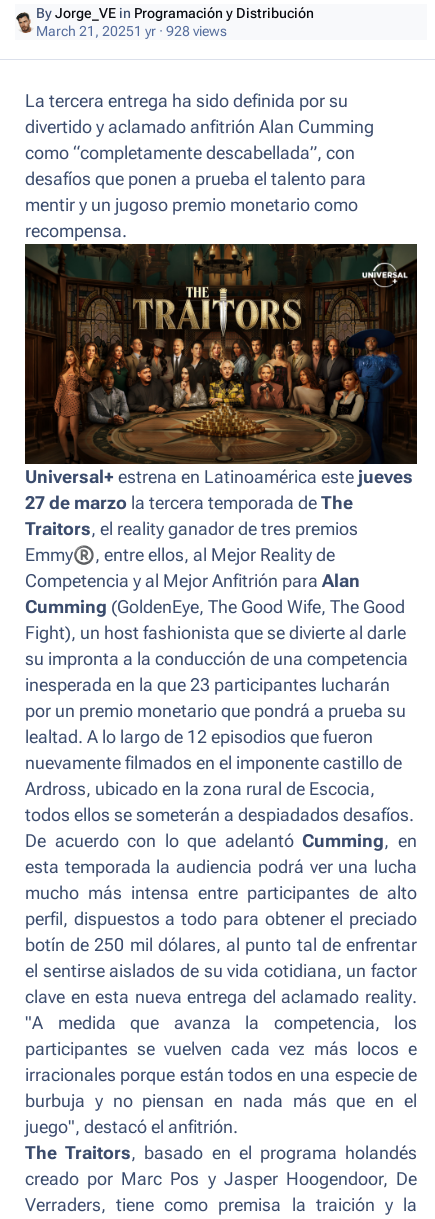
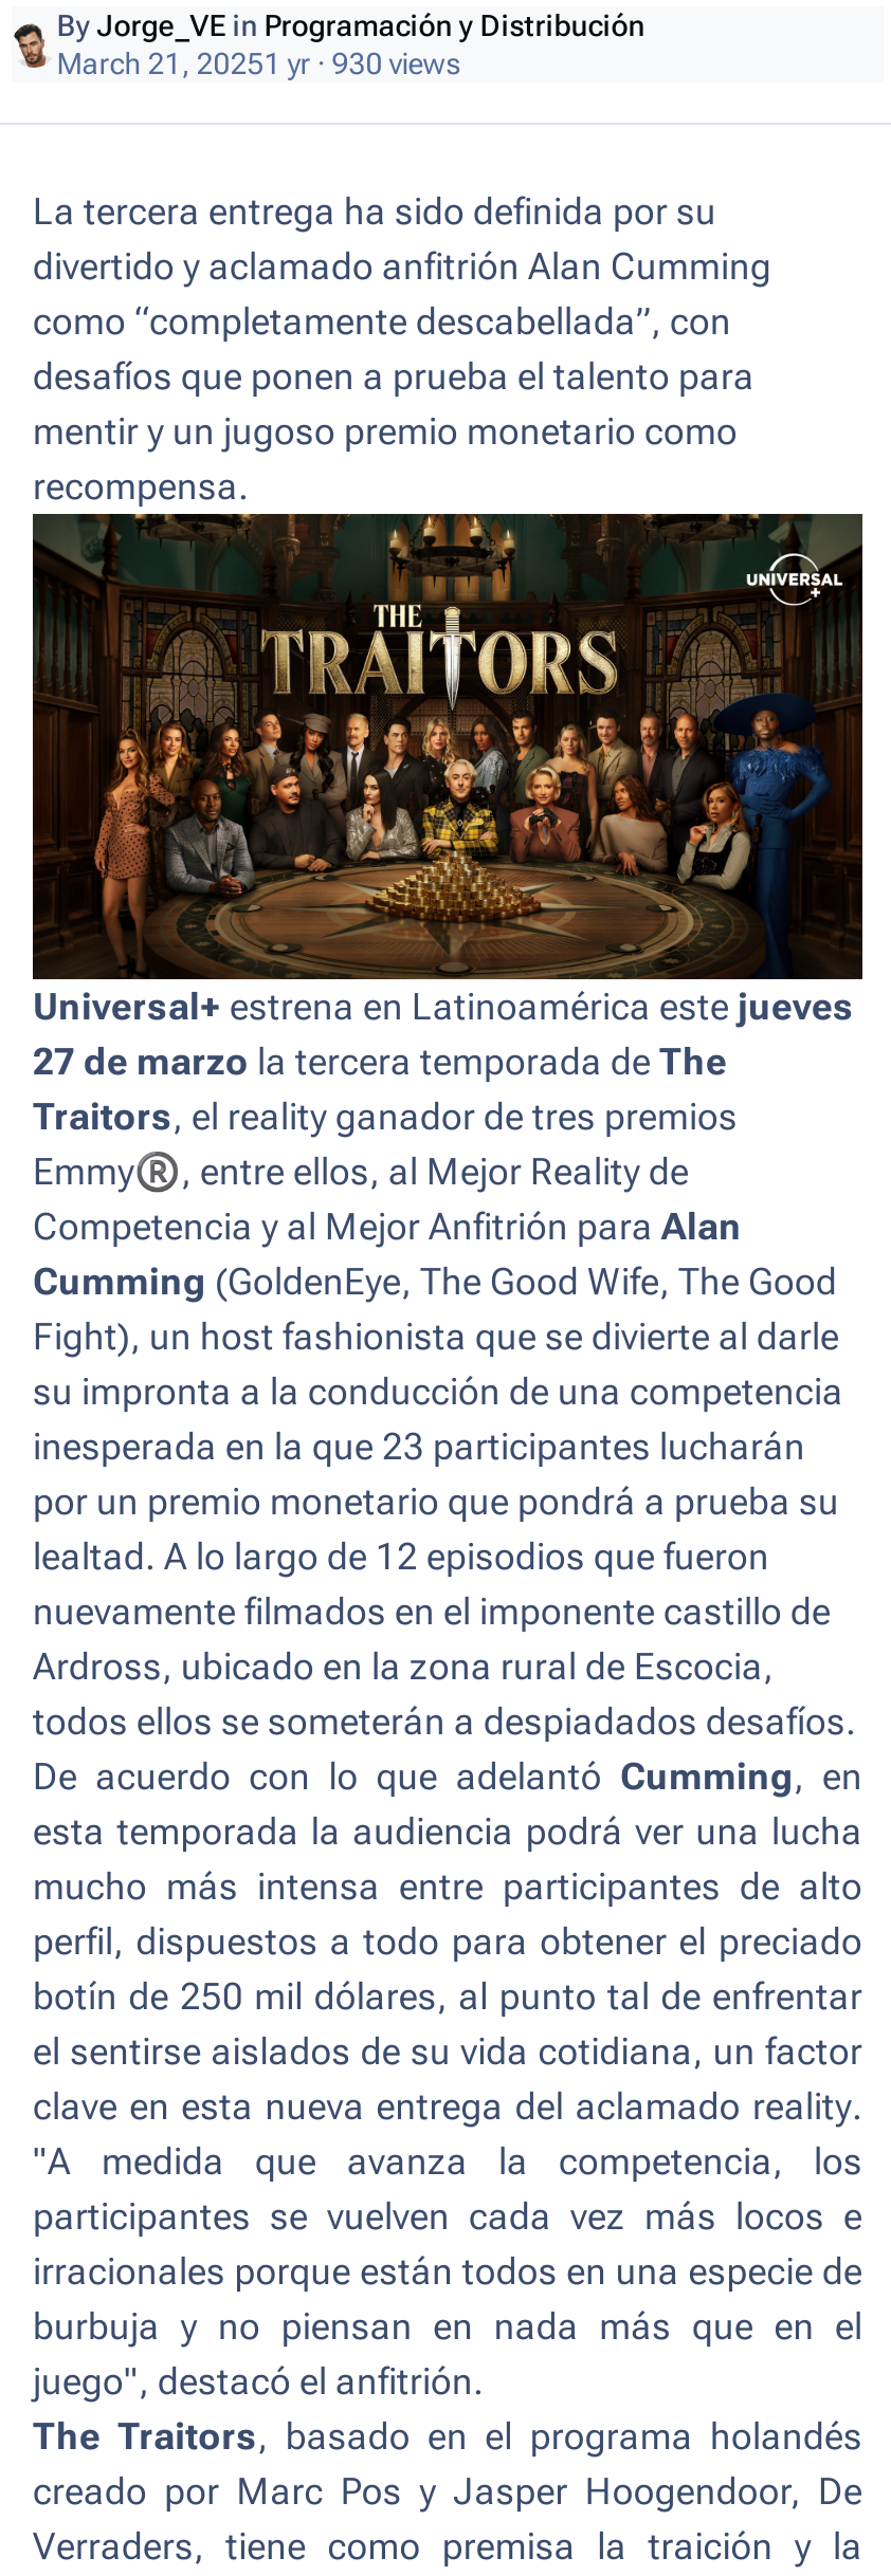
[36,23,227,39] March 21, 20251 yr · 928 views -> [57,48,461,81] March 21, 20251 yr · 930 views

